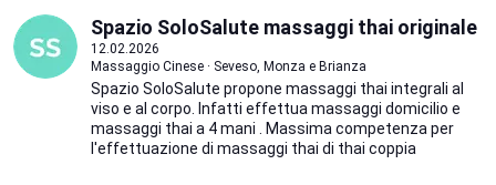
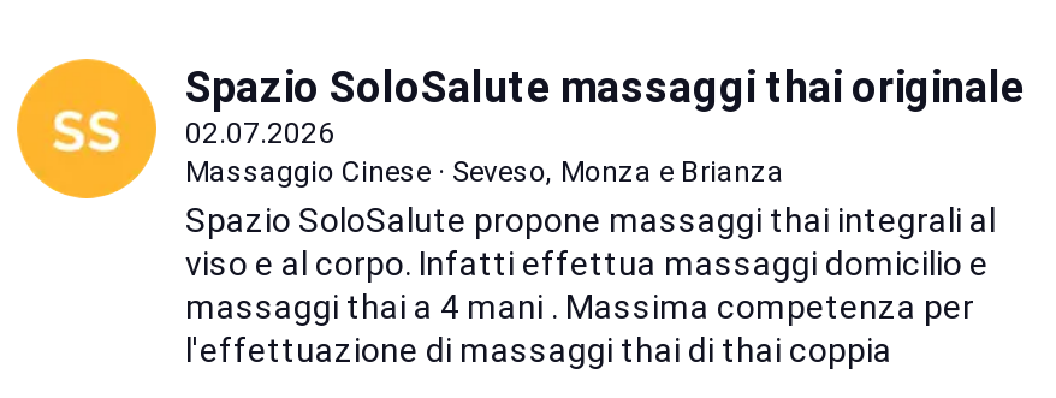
[12,13,159,80] [image] | 12.02.2026 -> [14,57,334,201] [image] | 02.07.2026

